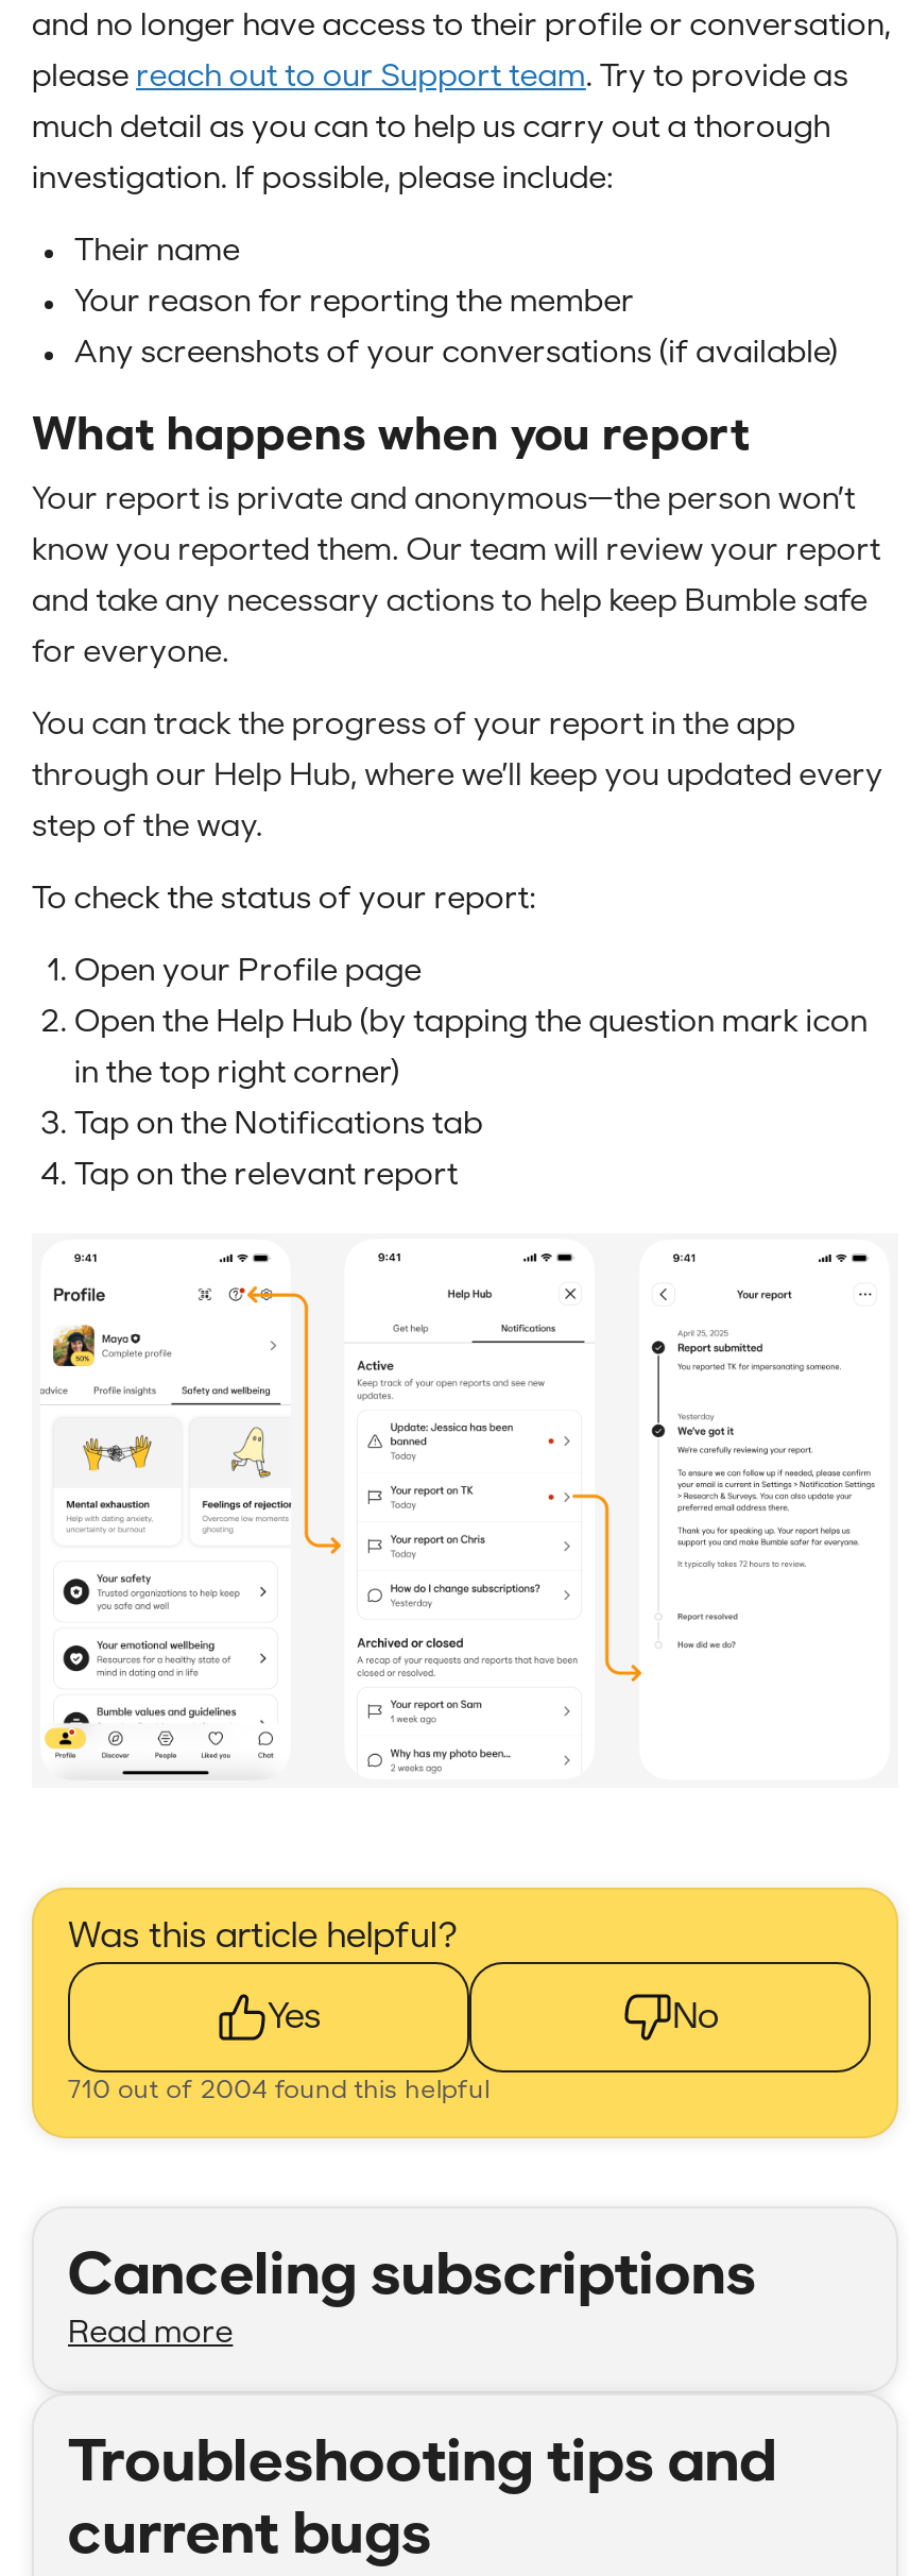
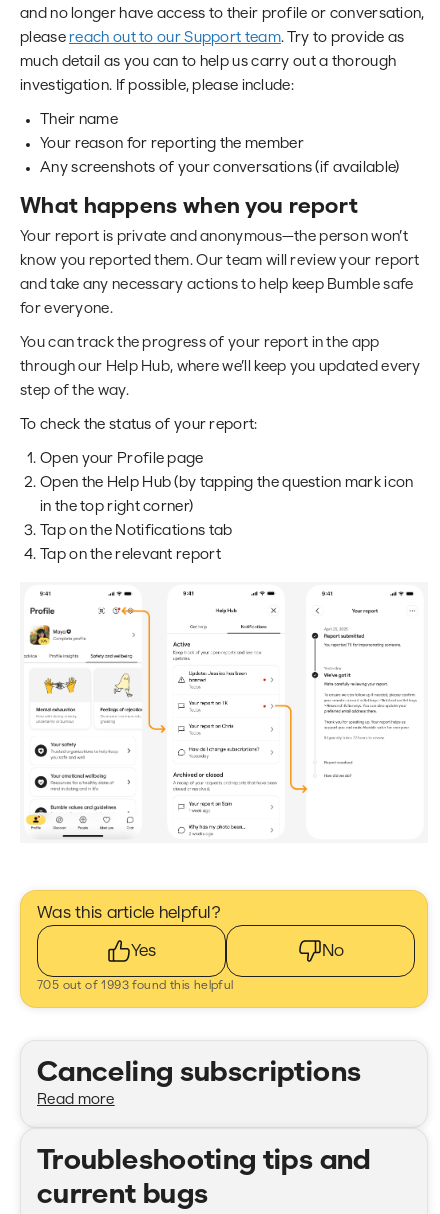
[68,2079,490,2104] 710 out of 2004 found this helpful -> [37,980,234,992] 705 out of 1993 found this helpful

